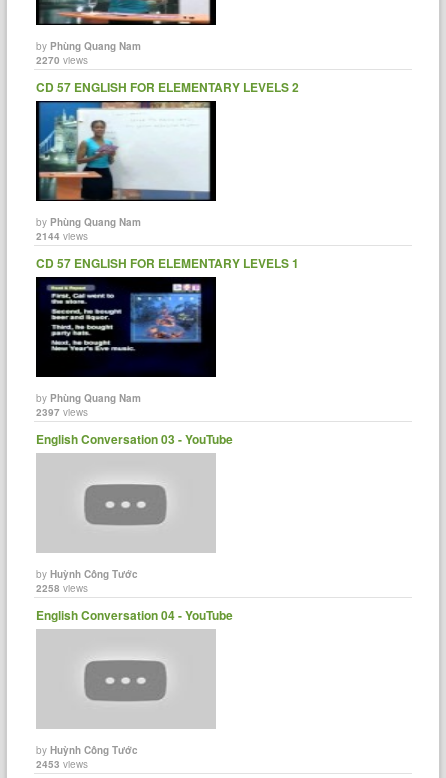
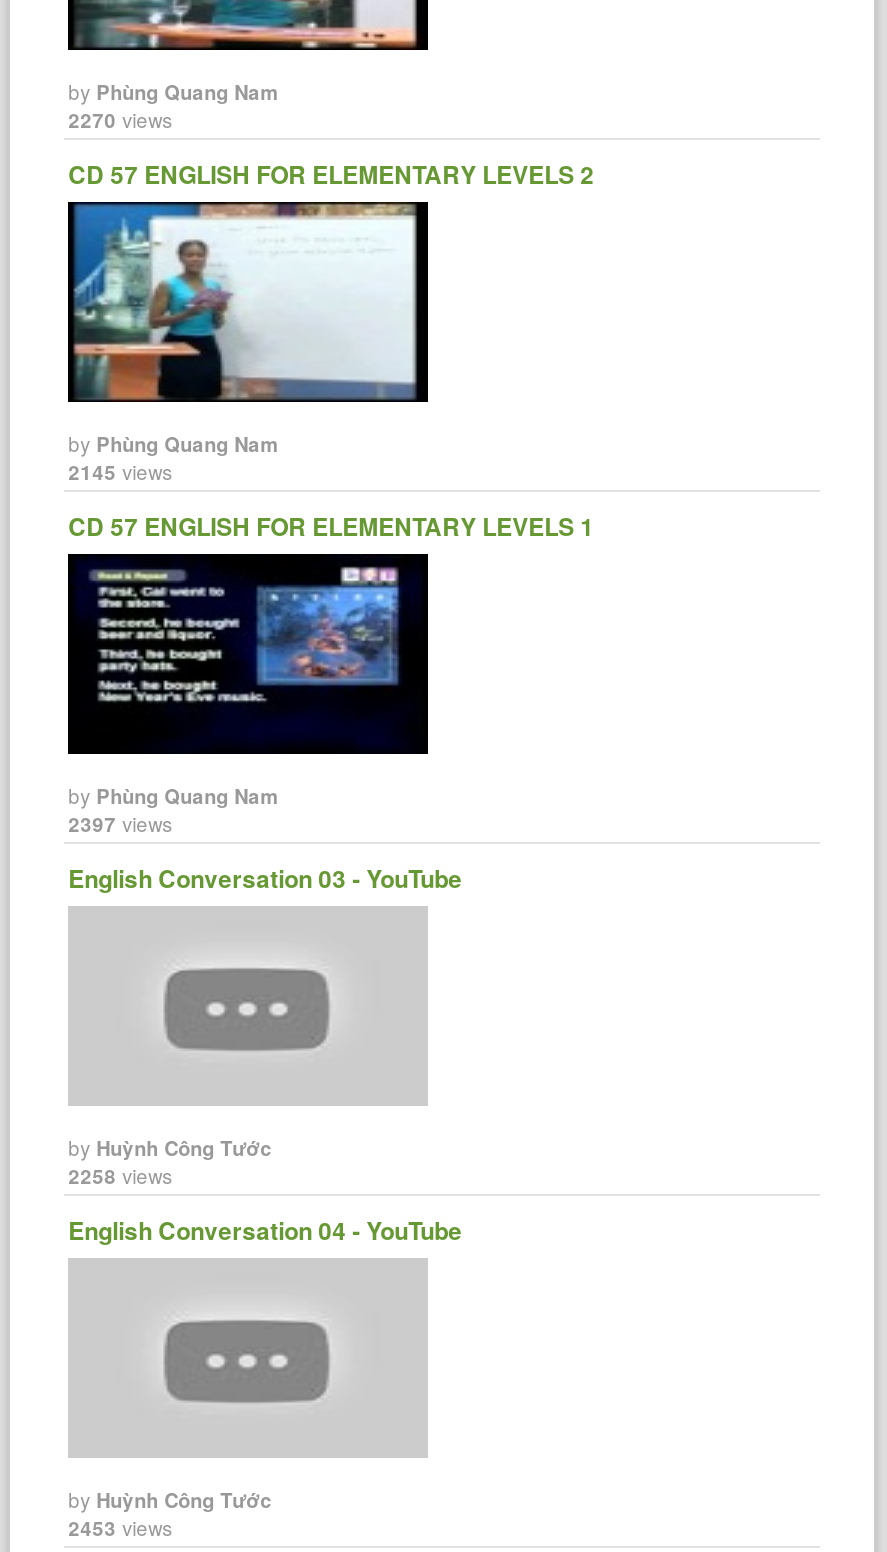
[36,228,88,242] 2144 views -> [68,457,172,485] 2145 views

